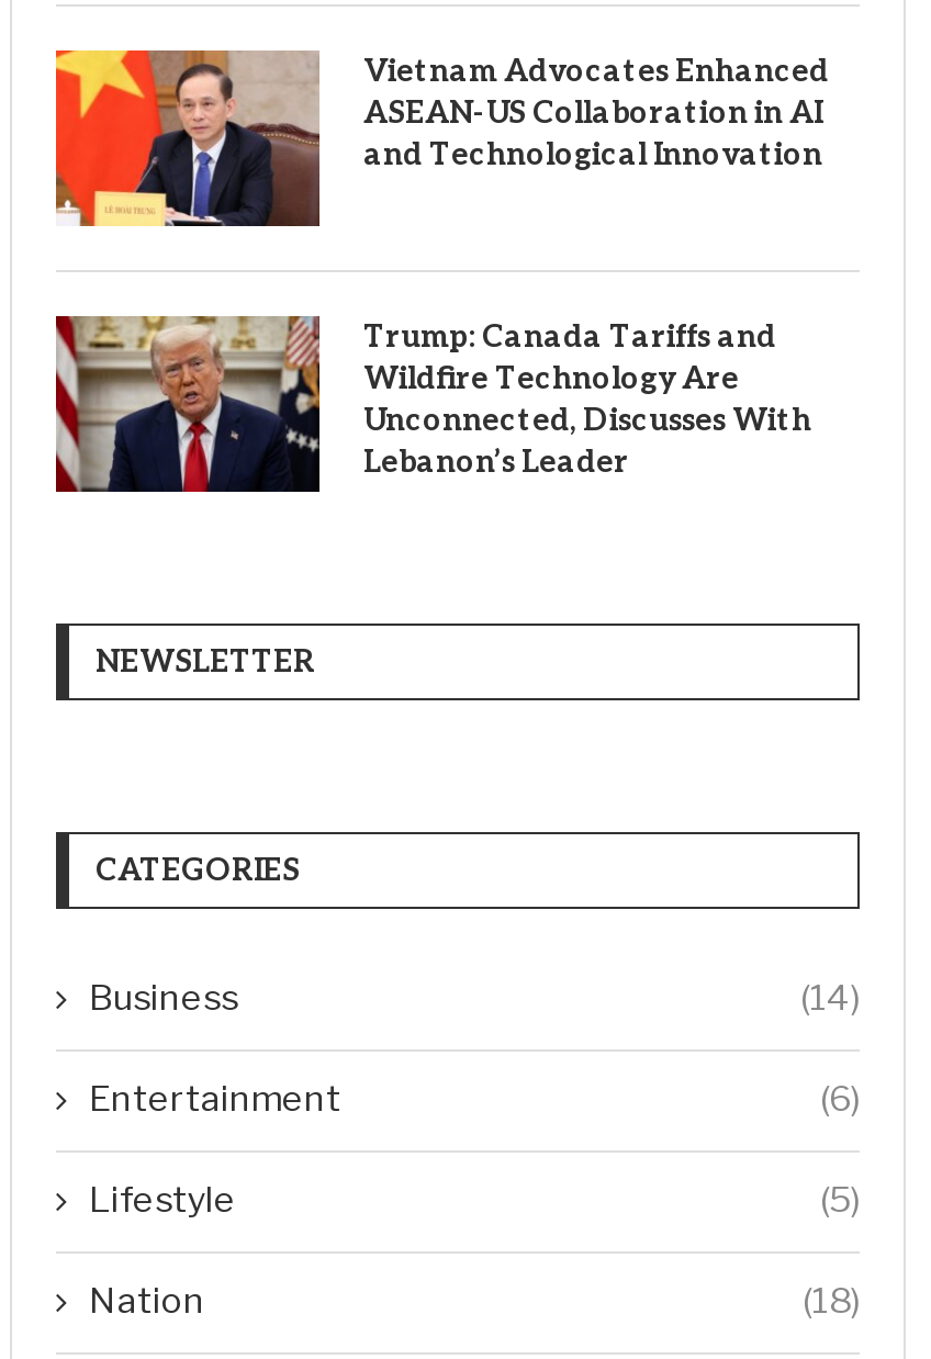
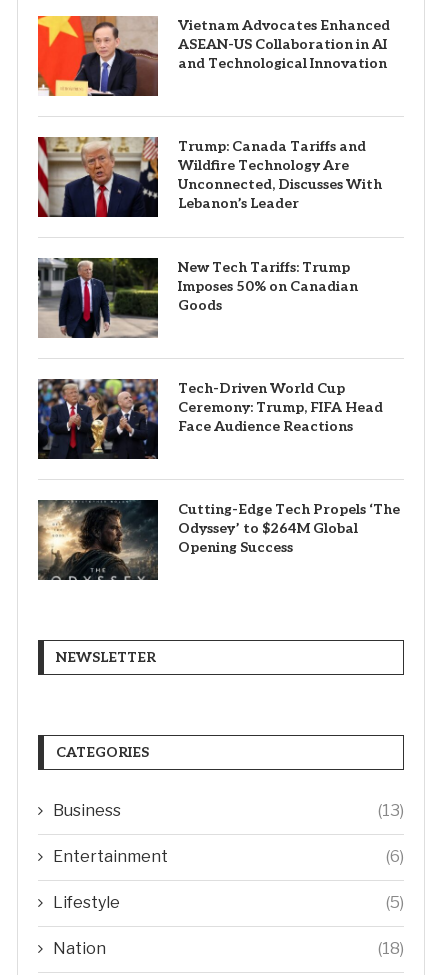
none -> [37,257,358,339] [image] | New Tech Tariffs: Trump | Imposes 50% on Canadian | Goods
none -> [37,378,383,460] [image] | Tech-Driven World Cup | Ceremony: Trump, FIFA Head | Face Audience Reactions
none -> [37,499,400,581] [image] | Cutting-Edge Tech Propels ‘The | Odyssey’ to $264M Global | Opening Success
[800,977,860,1019] (14) -> [378,801,404,820] (13)

